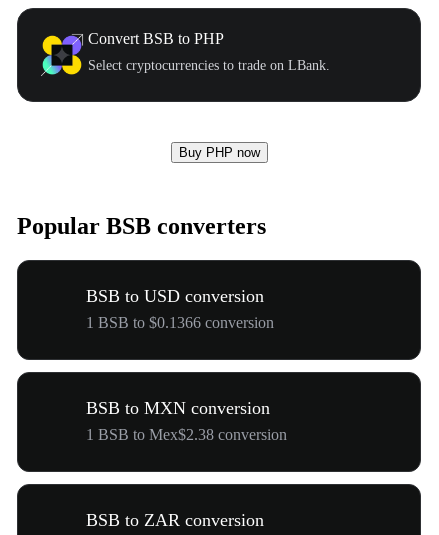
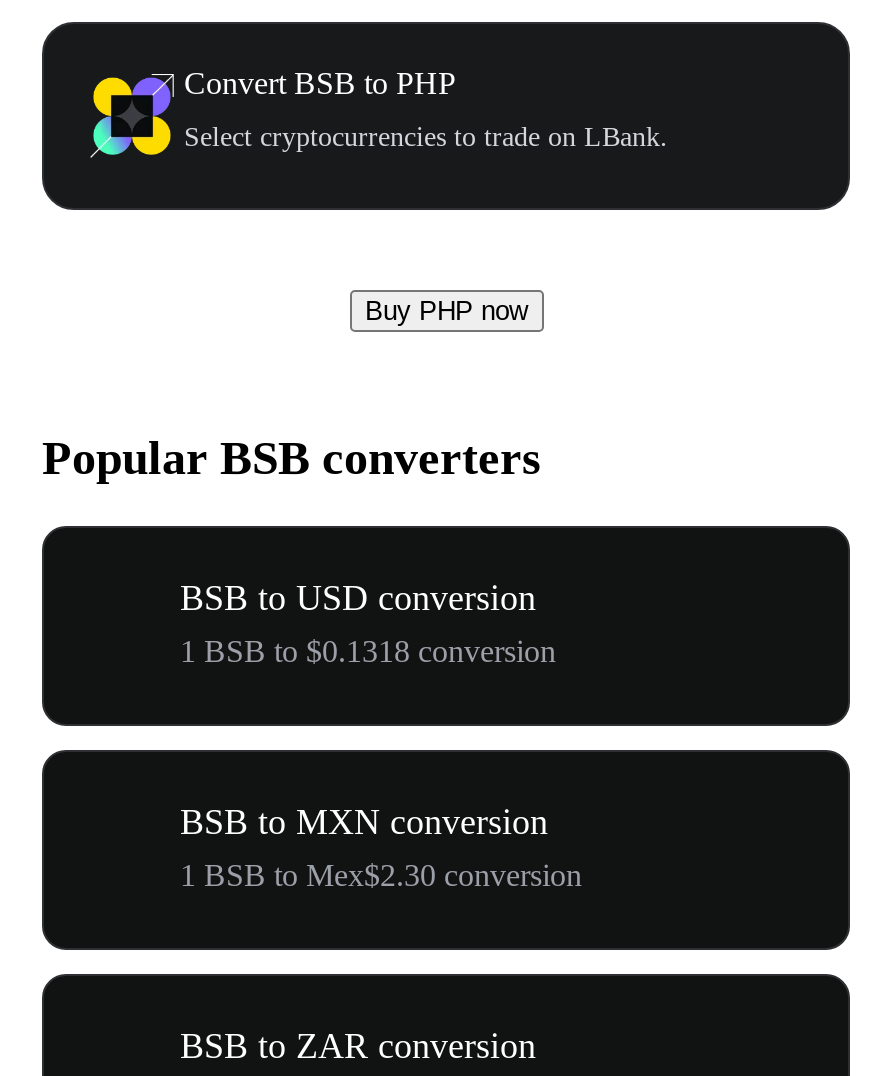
[86,314,274,331] 1 BSB to $0.1366 conversion -> [180,633,556,667] 1 BSB to $0.1318 conversion
[86,426,287,443] 1 BSB to Mex$2.38 conversion -> [180,857,582,891] 1 BSB to Mex$2.30 conversion

